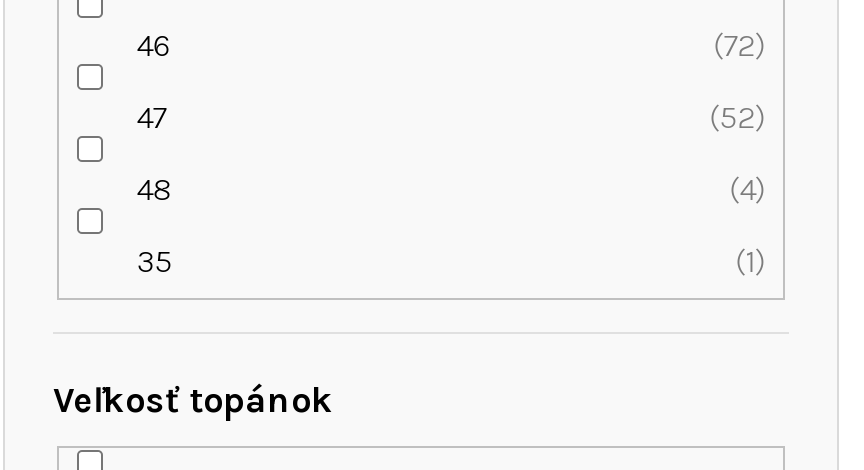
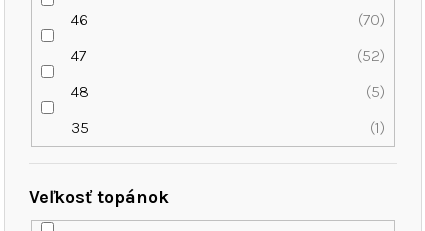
[723,25,755,63] 72 -> [363,10,380,29] 70
[739,169,755,207] 4 -> [371,82,380,101] 5

